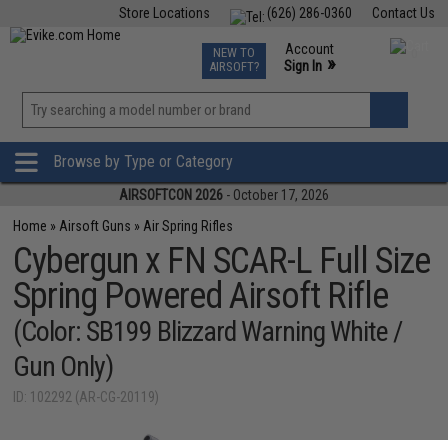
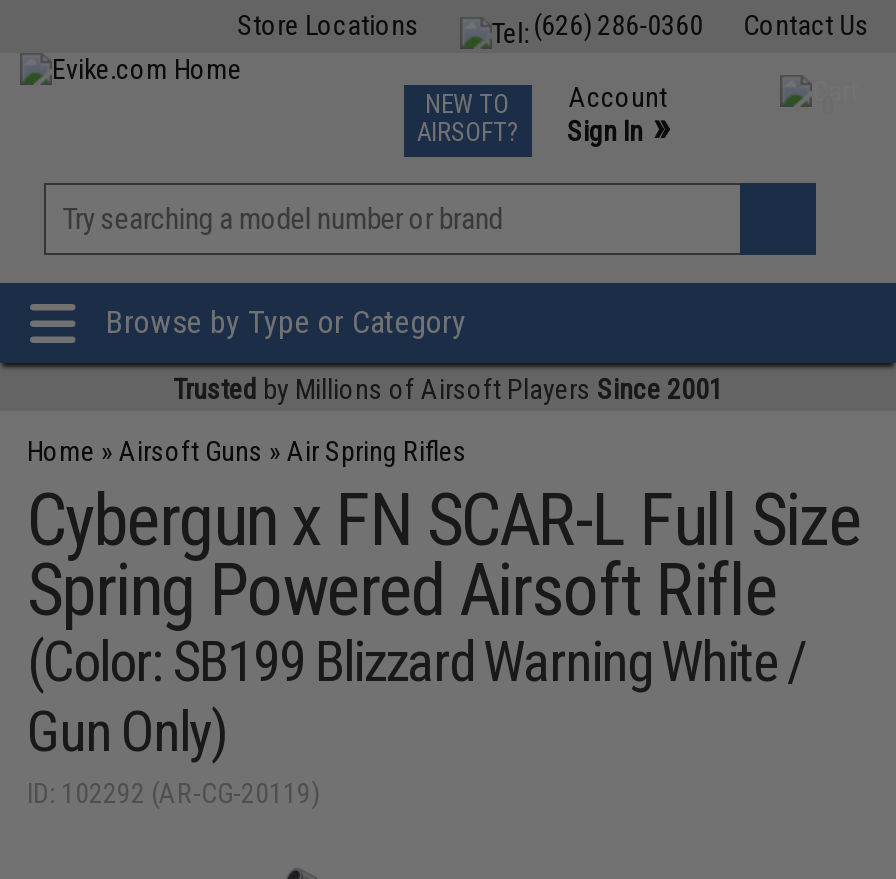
[119,187,329,203] AIRSOFTCON 2026 - October 17, 2026 -> [173,373,723,405] Trusted by Millions of Airsoft Players Since 2001

